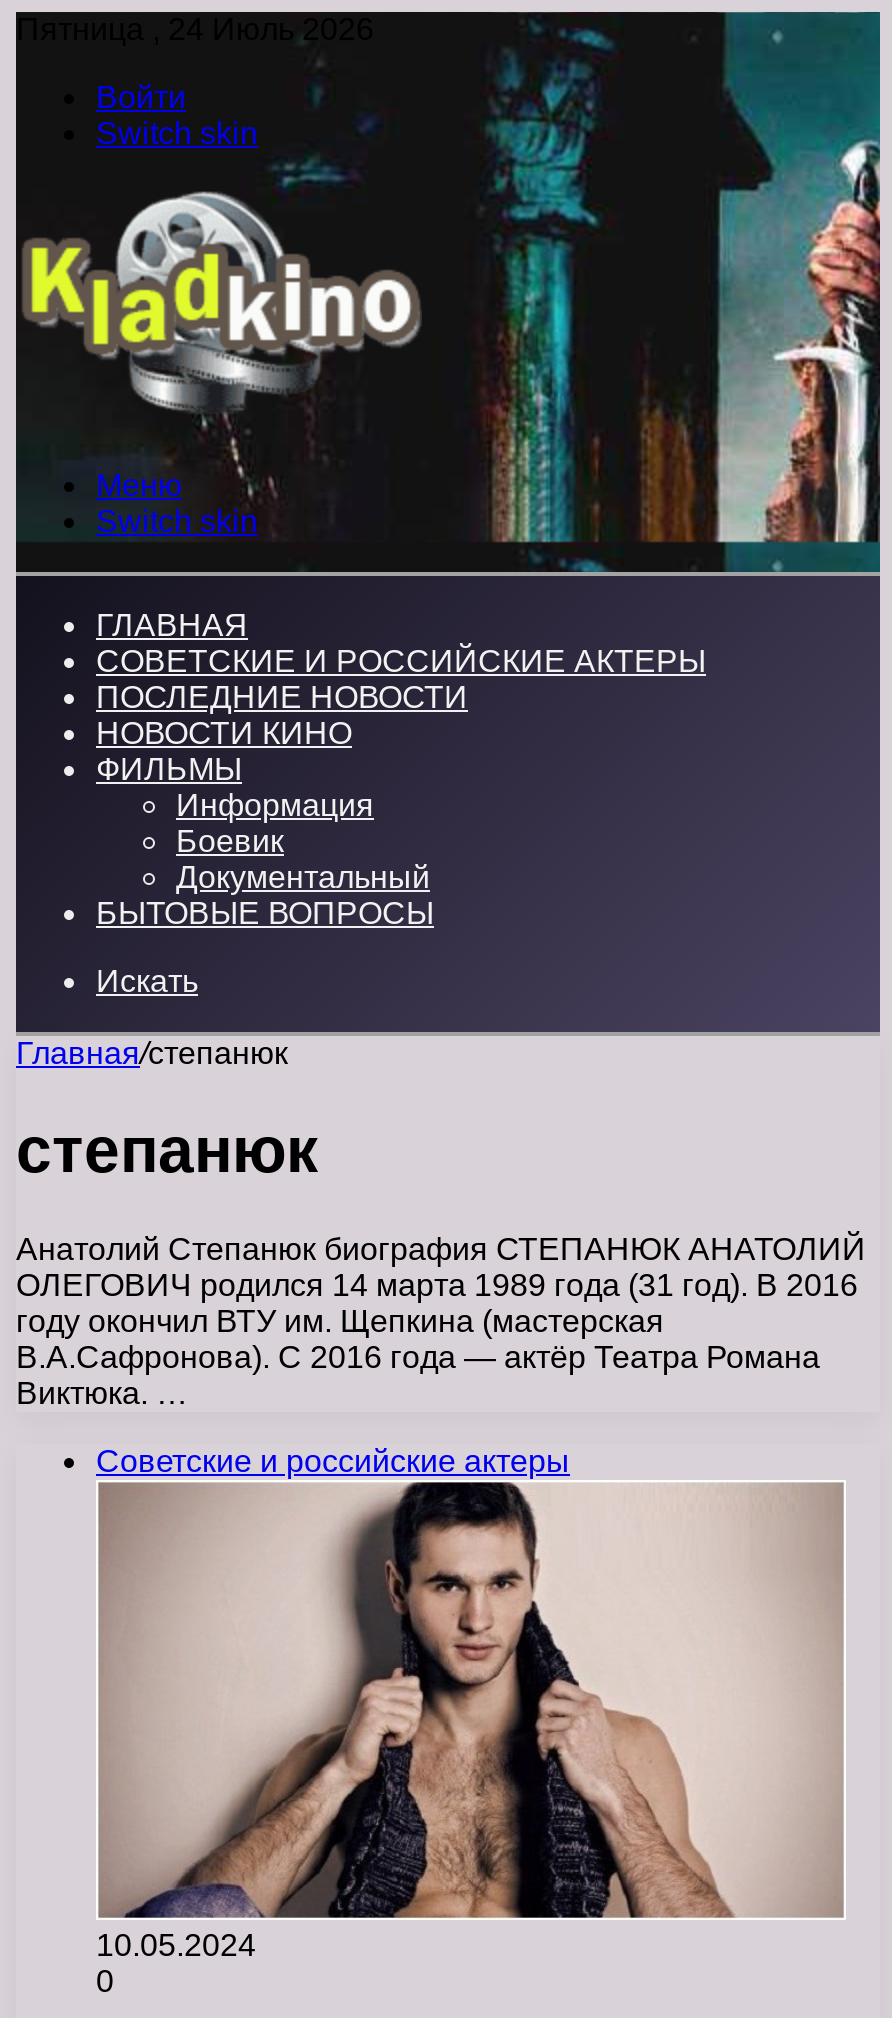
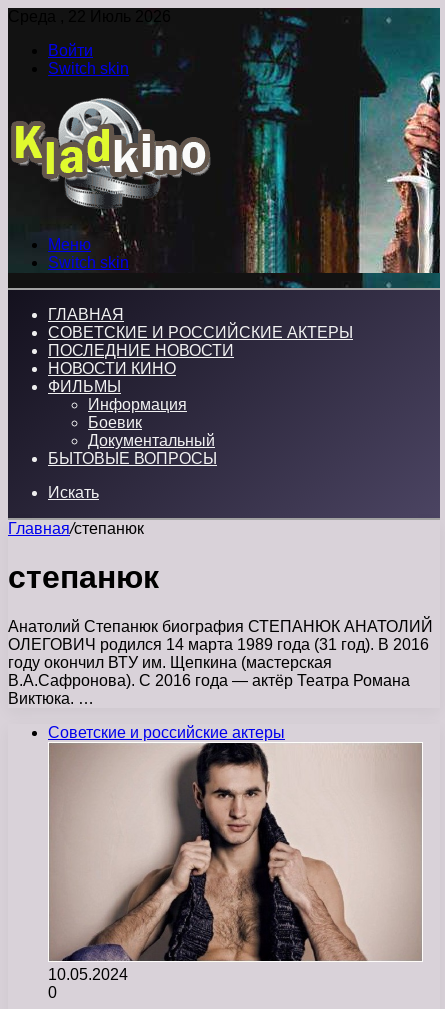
[16,12,374,46] Пятница , 24 Июль 2026 -> [8,8,171,25] Среда , 22 Июль 2026

